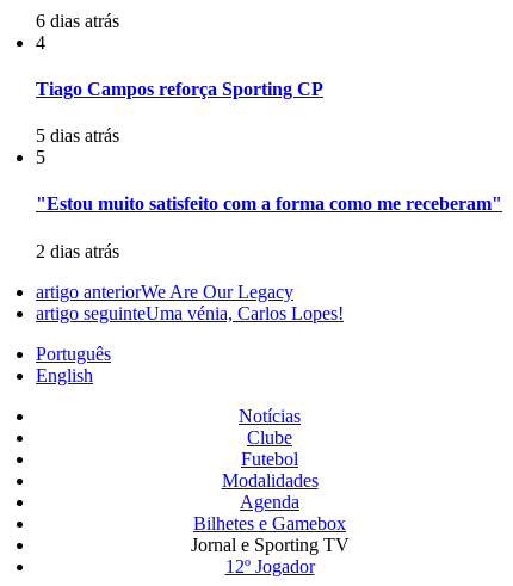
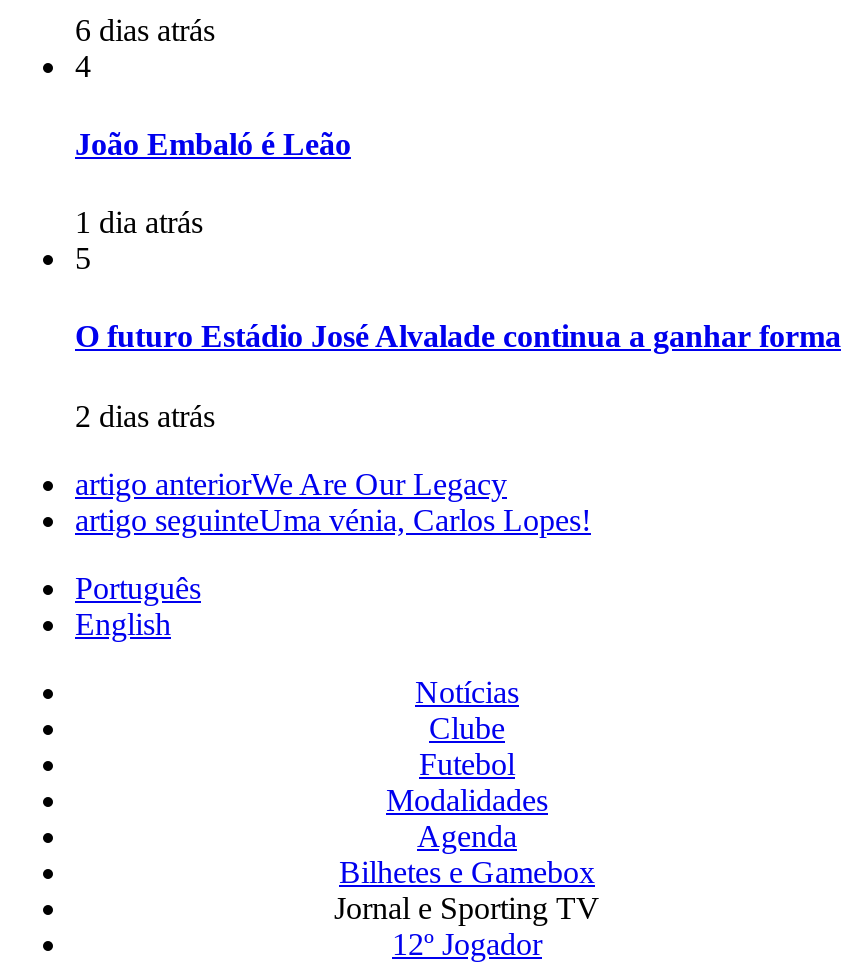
[36,79,323,99] Tiago Campos reforça Sporting CP -> [75,127,351,161] João Embaló é Leão
[36,126,119,146] 5 dias atrás -> [75,205,203,239] 1 dia atrás
[36,194,502,214] "Estou muito satisfeito com a forma como me receberam" -> [75,320,841,354] O futuro Estádio José Alvalade continua a ganhar forma

